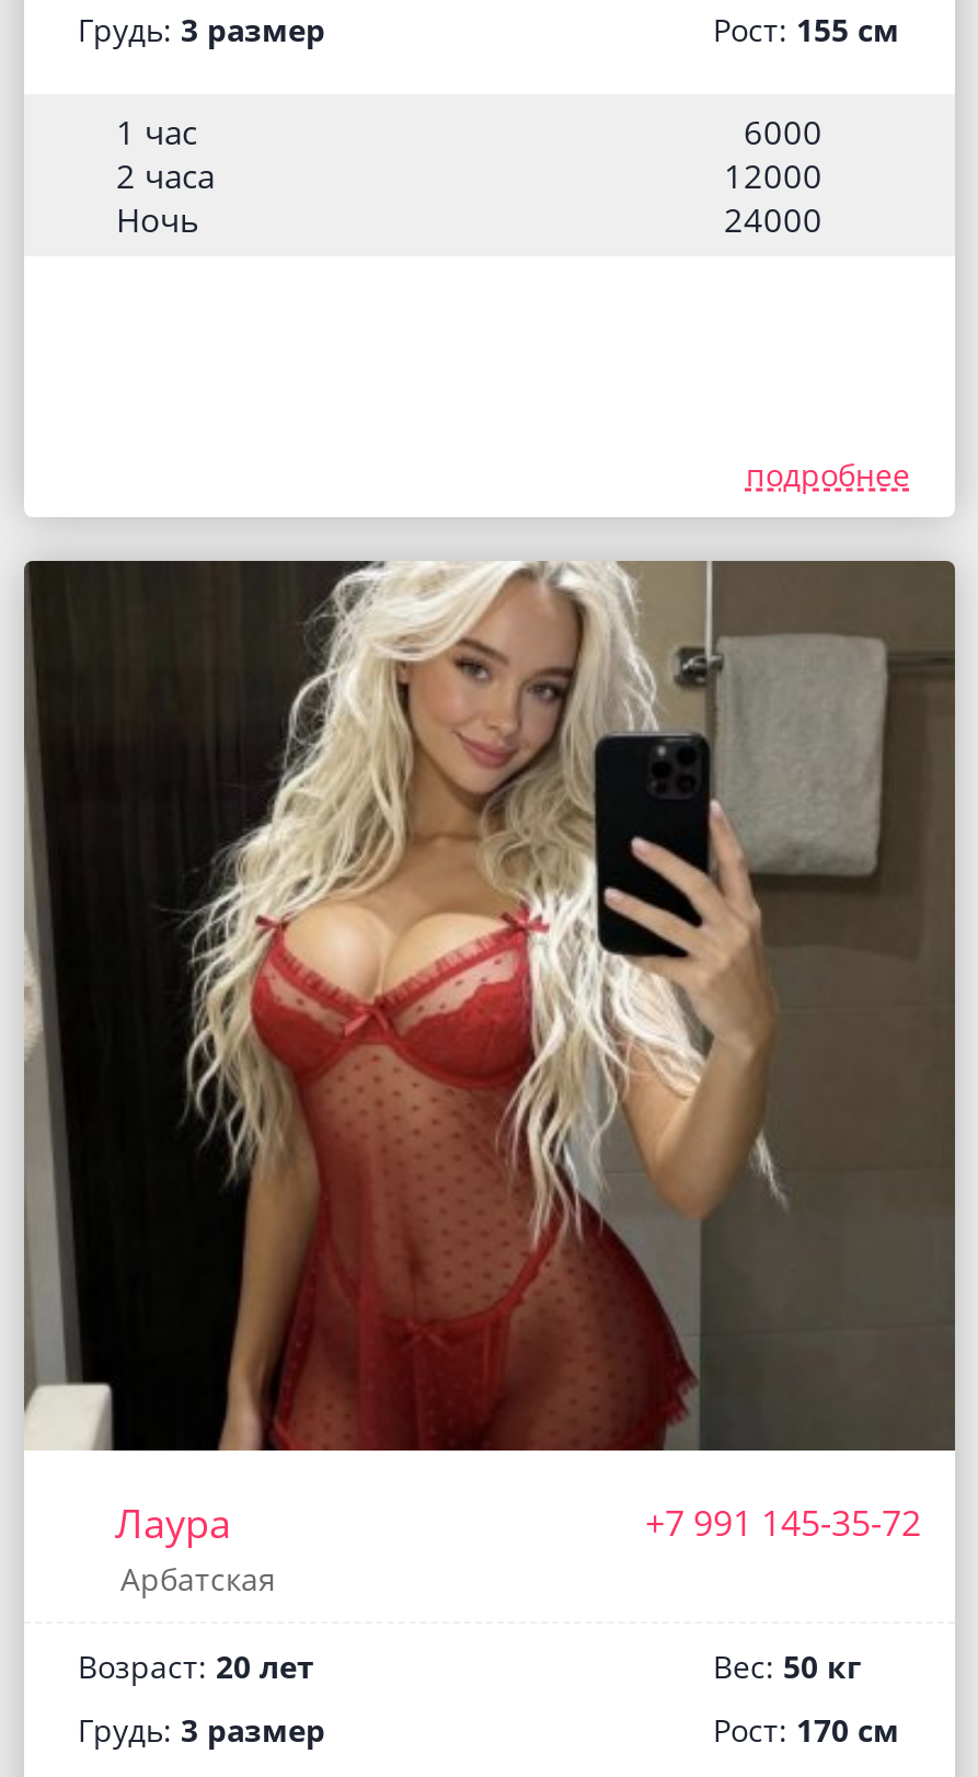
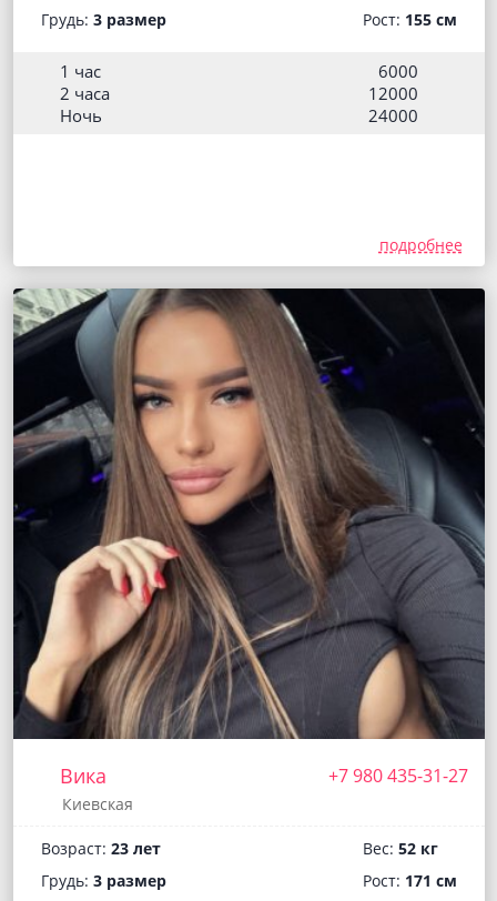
[22,559,955,1600] [image] | Лаура | +7 991 145-35-72 | Арбатская -> [12,287,485,815] [image] | Вика | +7 980 435-31-27 | Киевская
[78,1646,314,1688] Возраст: 20 лет -> [40,838,160,859] Возраст: 23 лет
[713,1646,862,1688] Вес: 50 кг -> [362,838,438,859] Вес: 52 кг
[713,1710,899,1751] Рост: 170 см -> [362,870,457,891] Рост: 171 см

